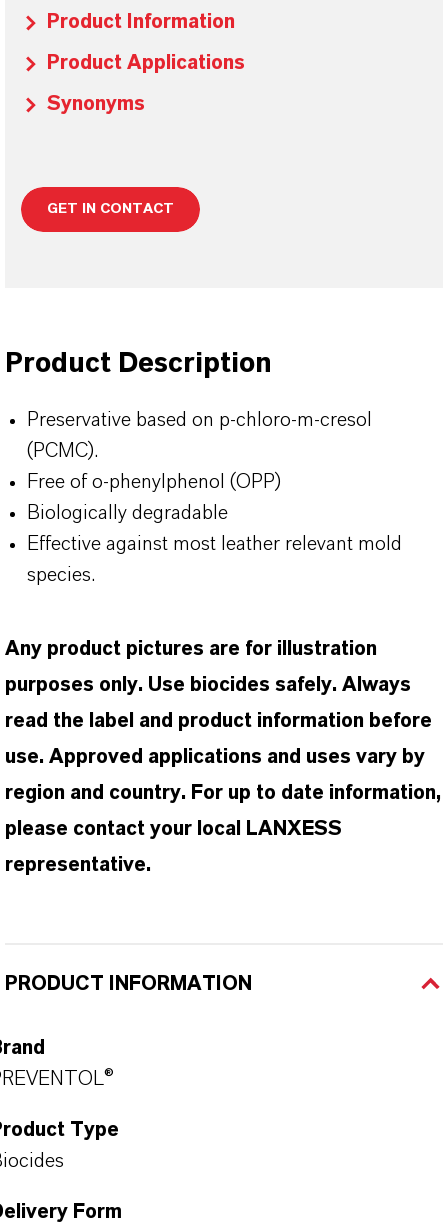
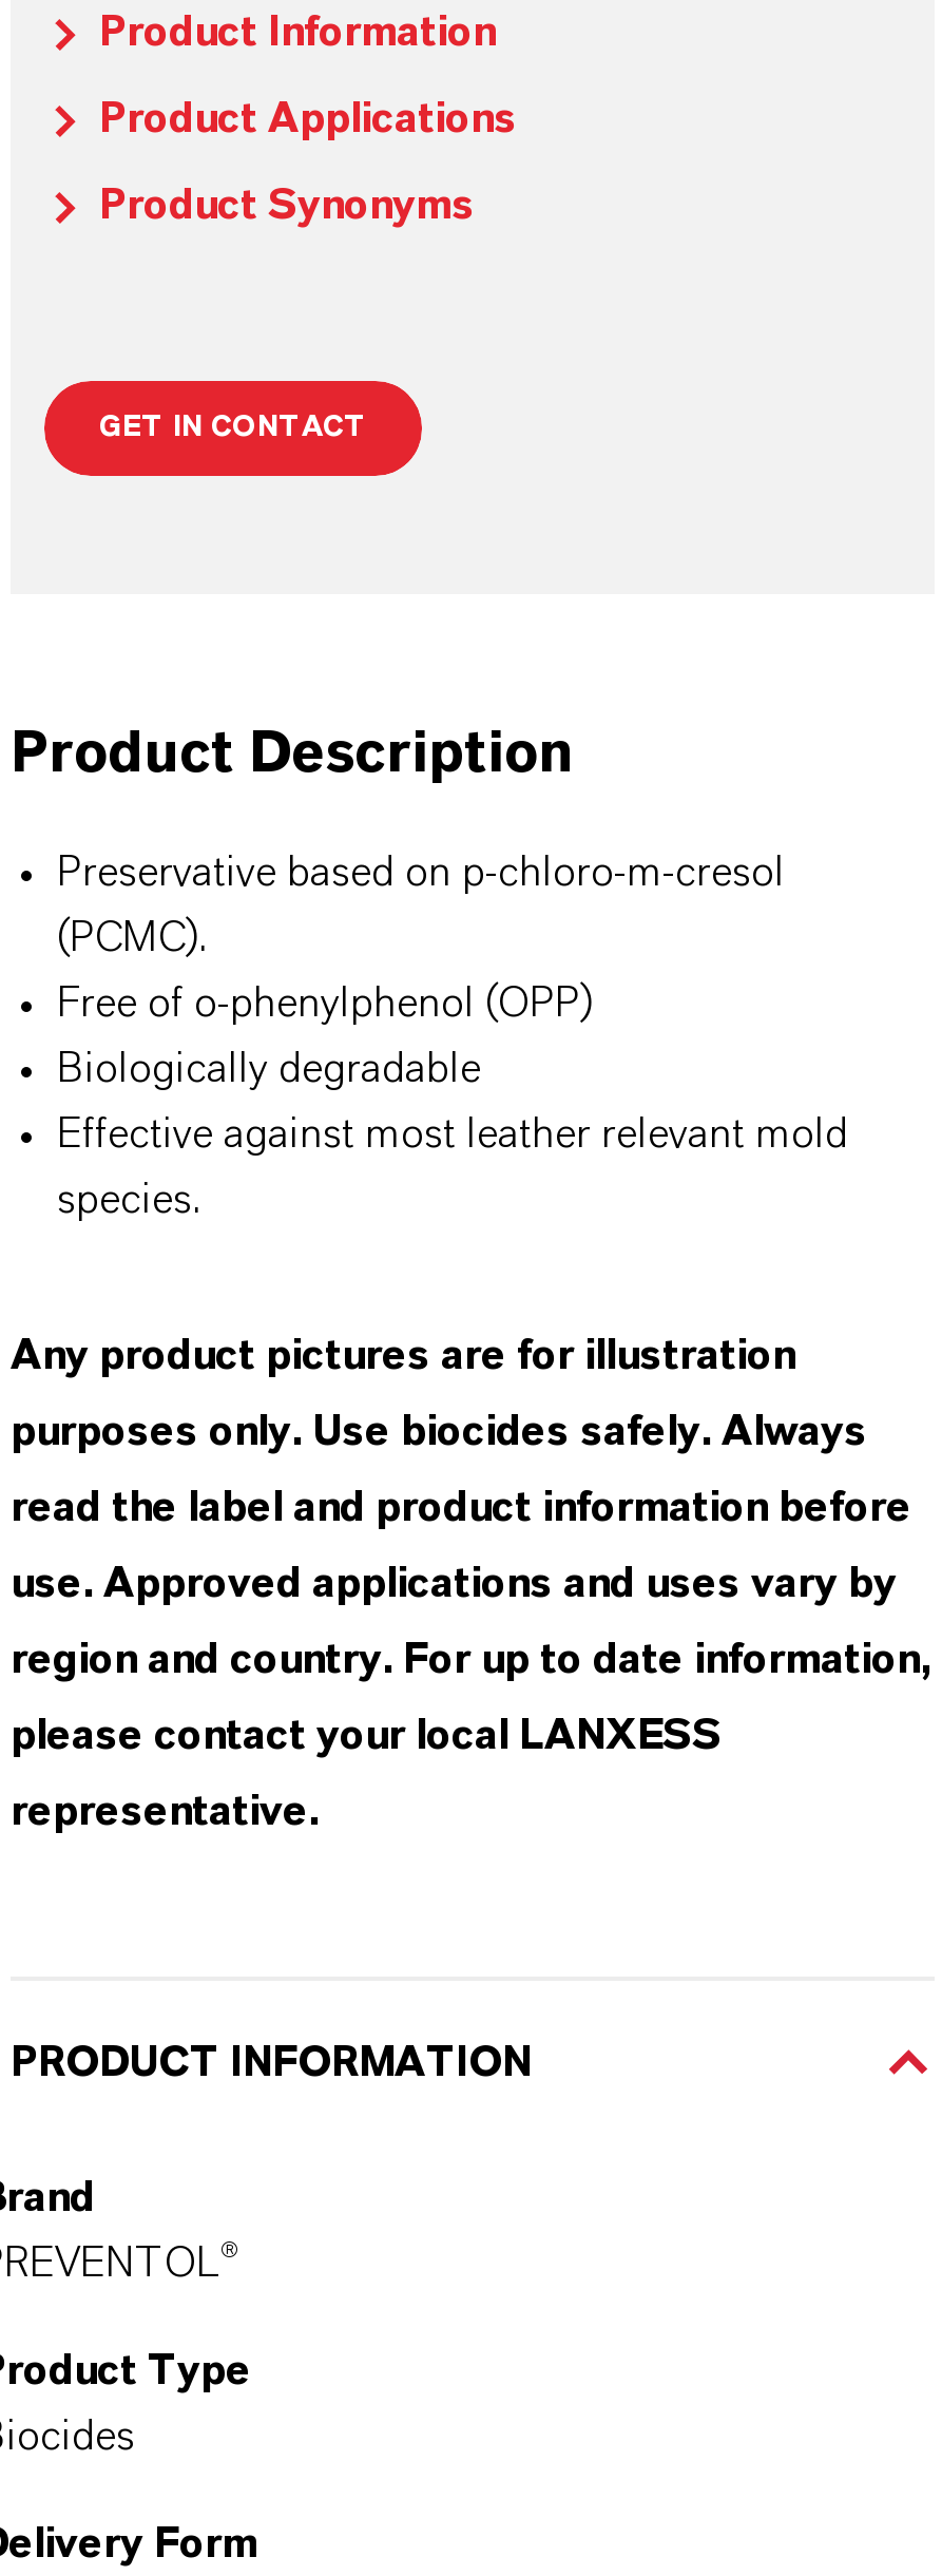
[47,94,145,114] Synonyms -> [99,185,475,227] Product Synonyms

